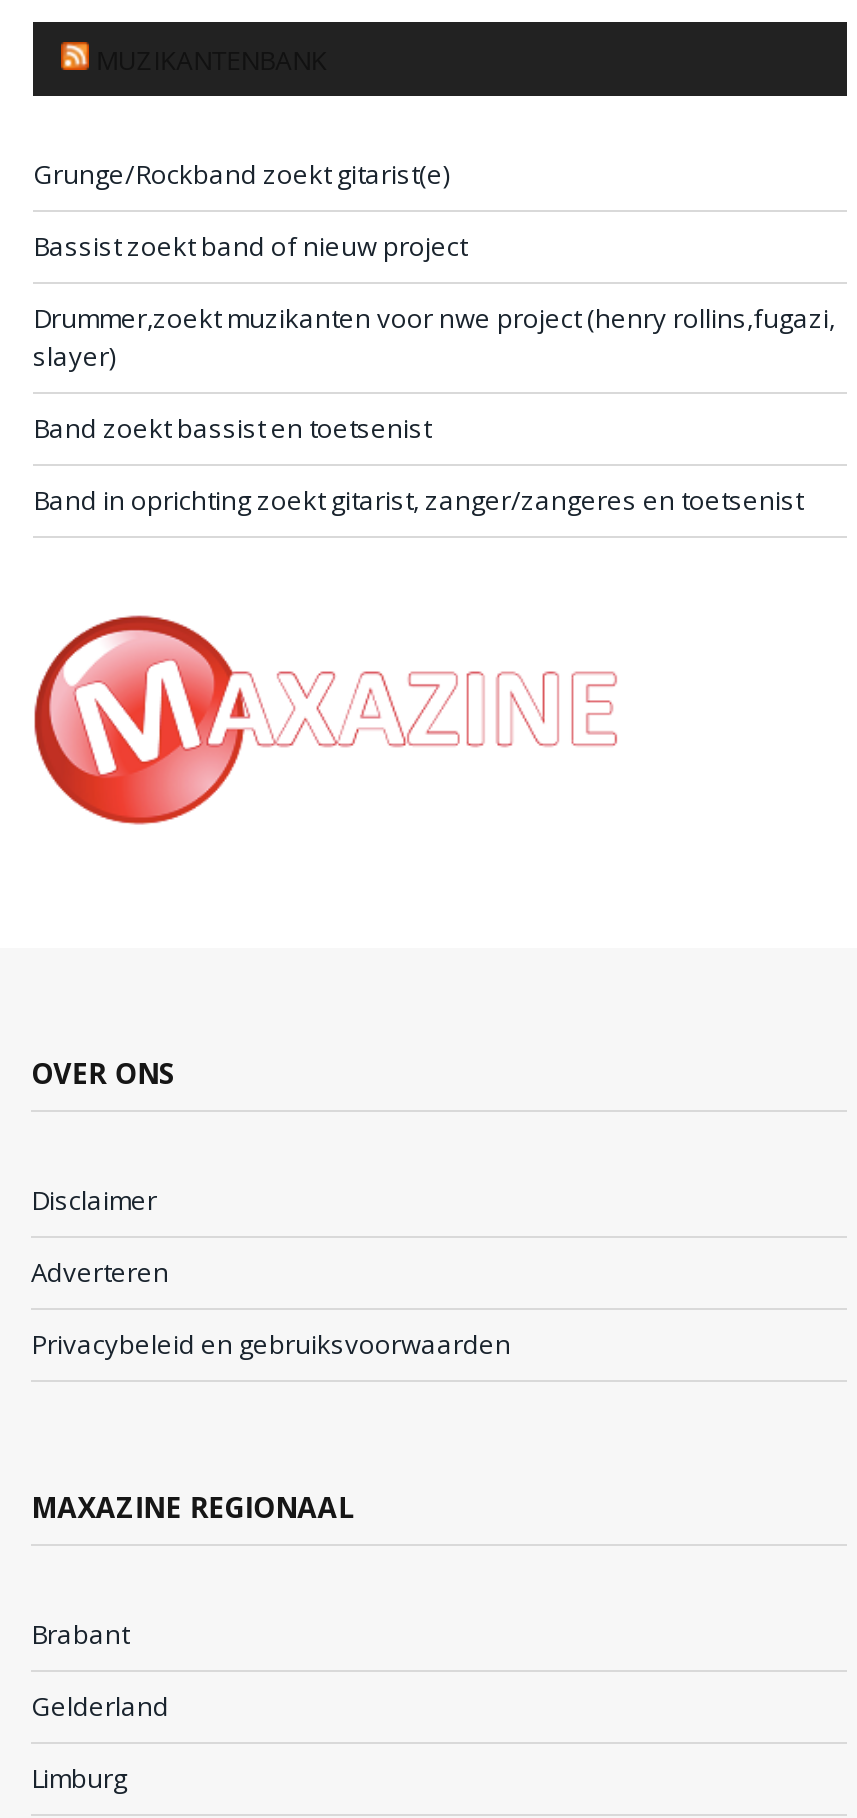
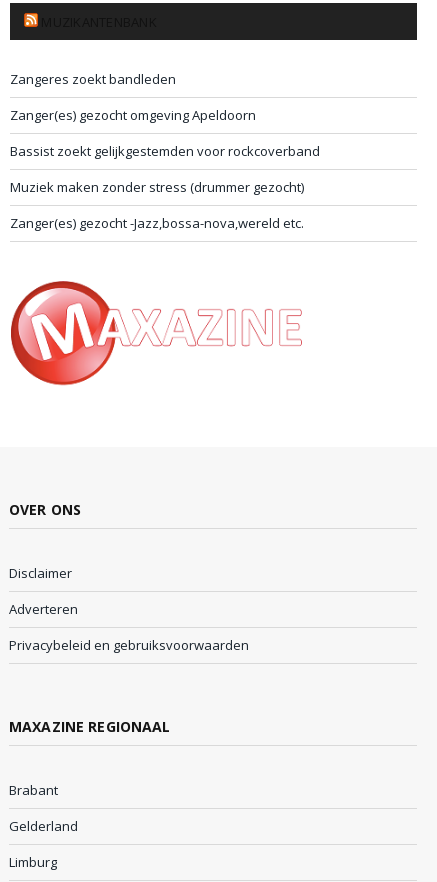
[33,156,449,192] Grunge/Rockband zoekt gitarist(e) -> [10,70,176,88] Zangeres zoekt bandleden
[33,228,467,264] Bassist zoekt band of nieuw project -> [10,106,256,124] Zanger(es) gezocht omgeving Apeldoorn
[33,300,835,374] Drummer,zoekt muzikanten voor nwe project (henry rollins,fugazi, | slayer) -> [10,142,320,160] Bassist zoekt gelijkgestemden voor rockcoverband
[33,410,431,446] Band zoekt bassist en toetsenist -> [10,178,304,196] Muziek maken zonder stress (drummer gezocht)
[33,482,803,518] Band in oprichting zoekt gitarist, zanger/zangeres en toetsenist -> [10,214,304,232] Zanger(es) gezocht -Jazz,bossa-nova,wereld etc.

